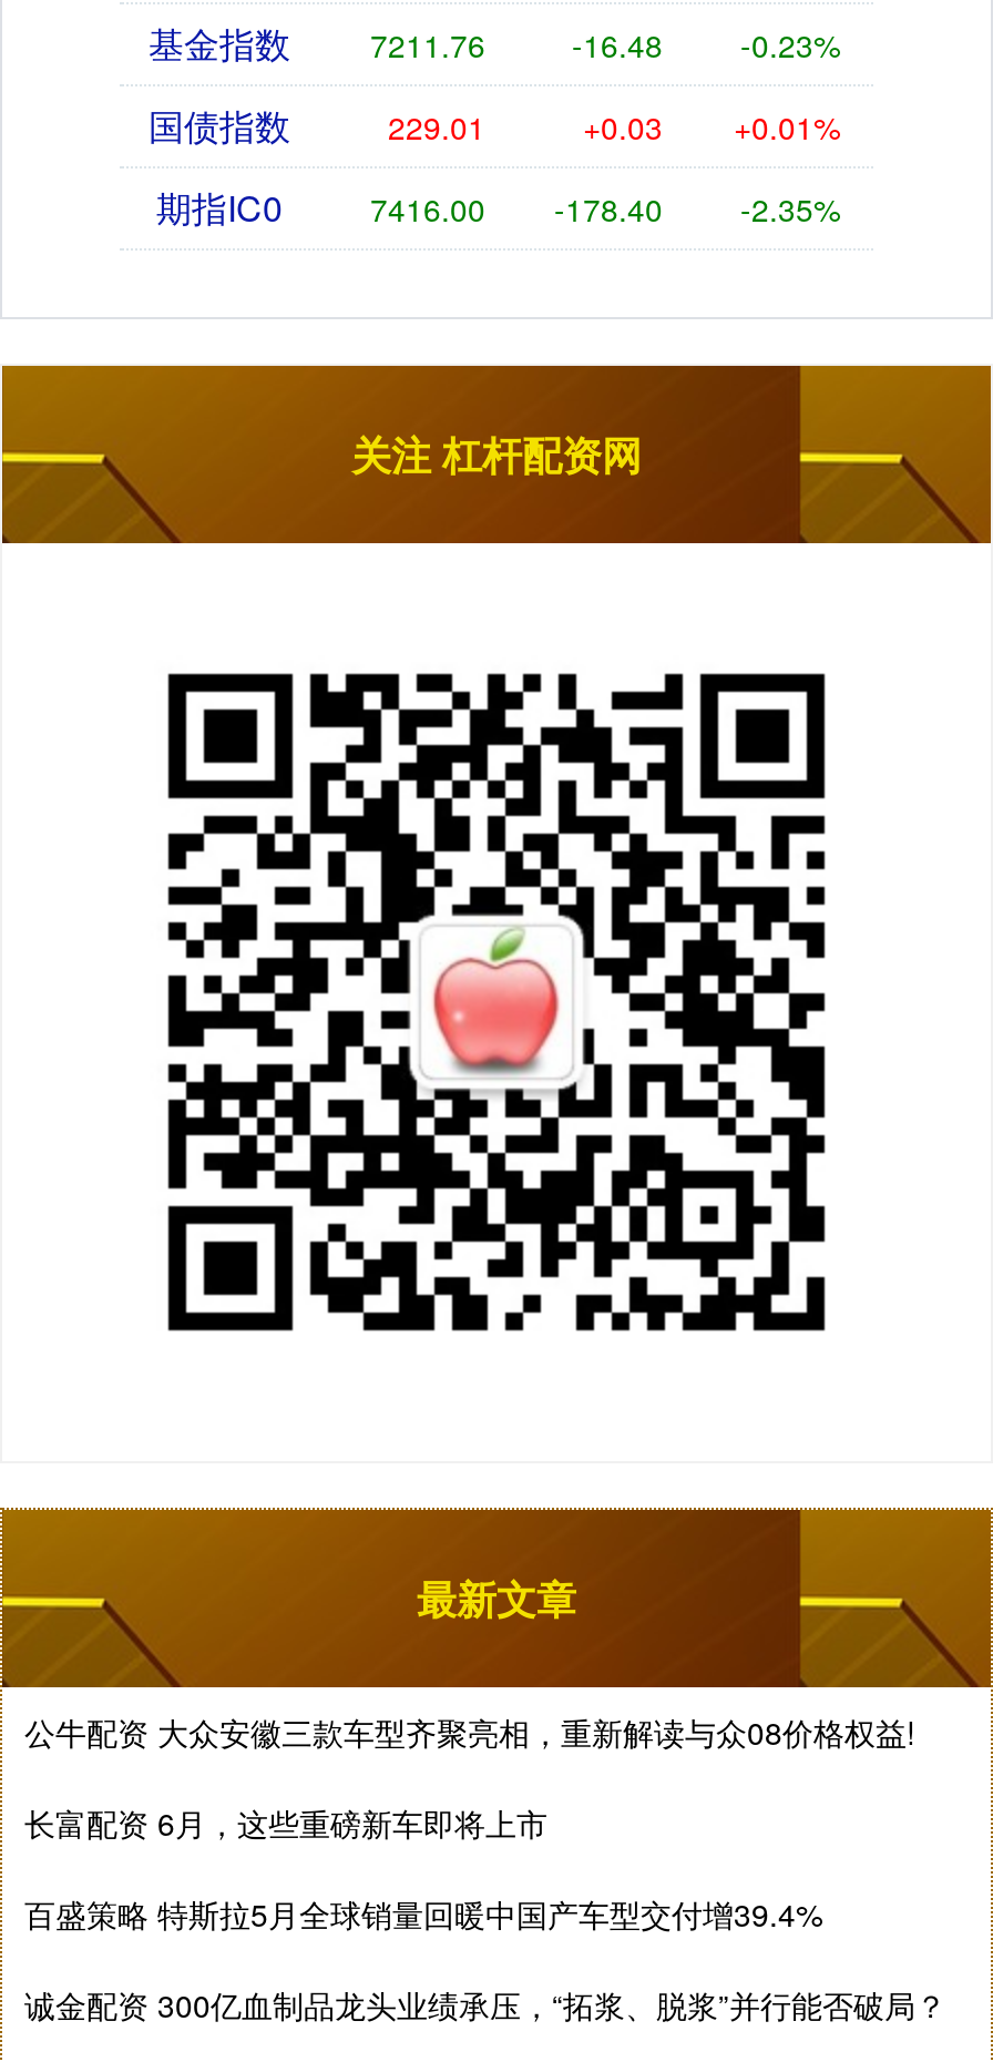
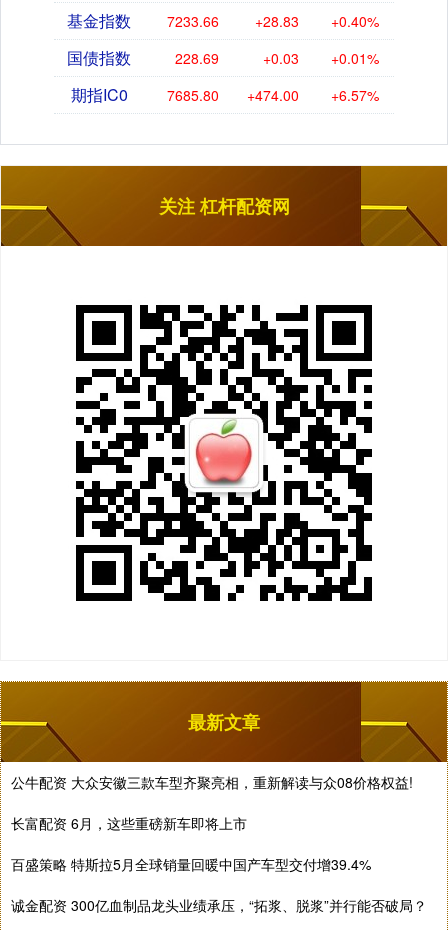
[370,23,485,67] 7211.76 -> [167,11,219,31] 7233.66
[572,23,663,67] -16.48 -> [255,11,299,31] +28.83
[740,23,840,67] -0.23% -> [331,11,379,31] +0.40%
[388,105,485,149] 229.01 -> [175,48,219,68] 228.69
[370,187,485,231] 7416.00 -> [167,85,219,105] 7685.80
[554,187,663,231] -178.40 -> [247,85,299,105] +474.00
[740,187,840,231] -2.35% -> [331,85,379,105] +6.57%

